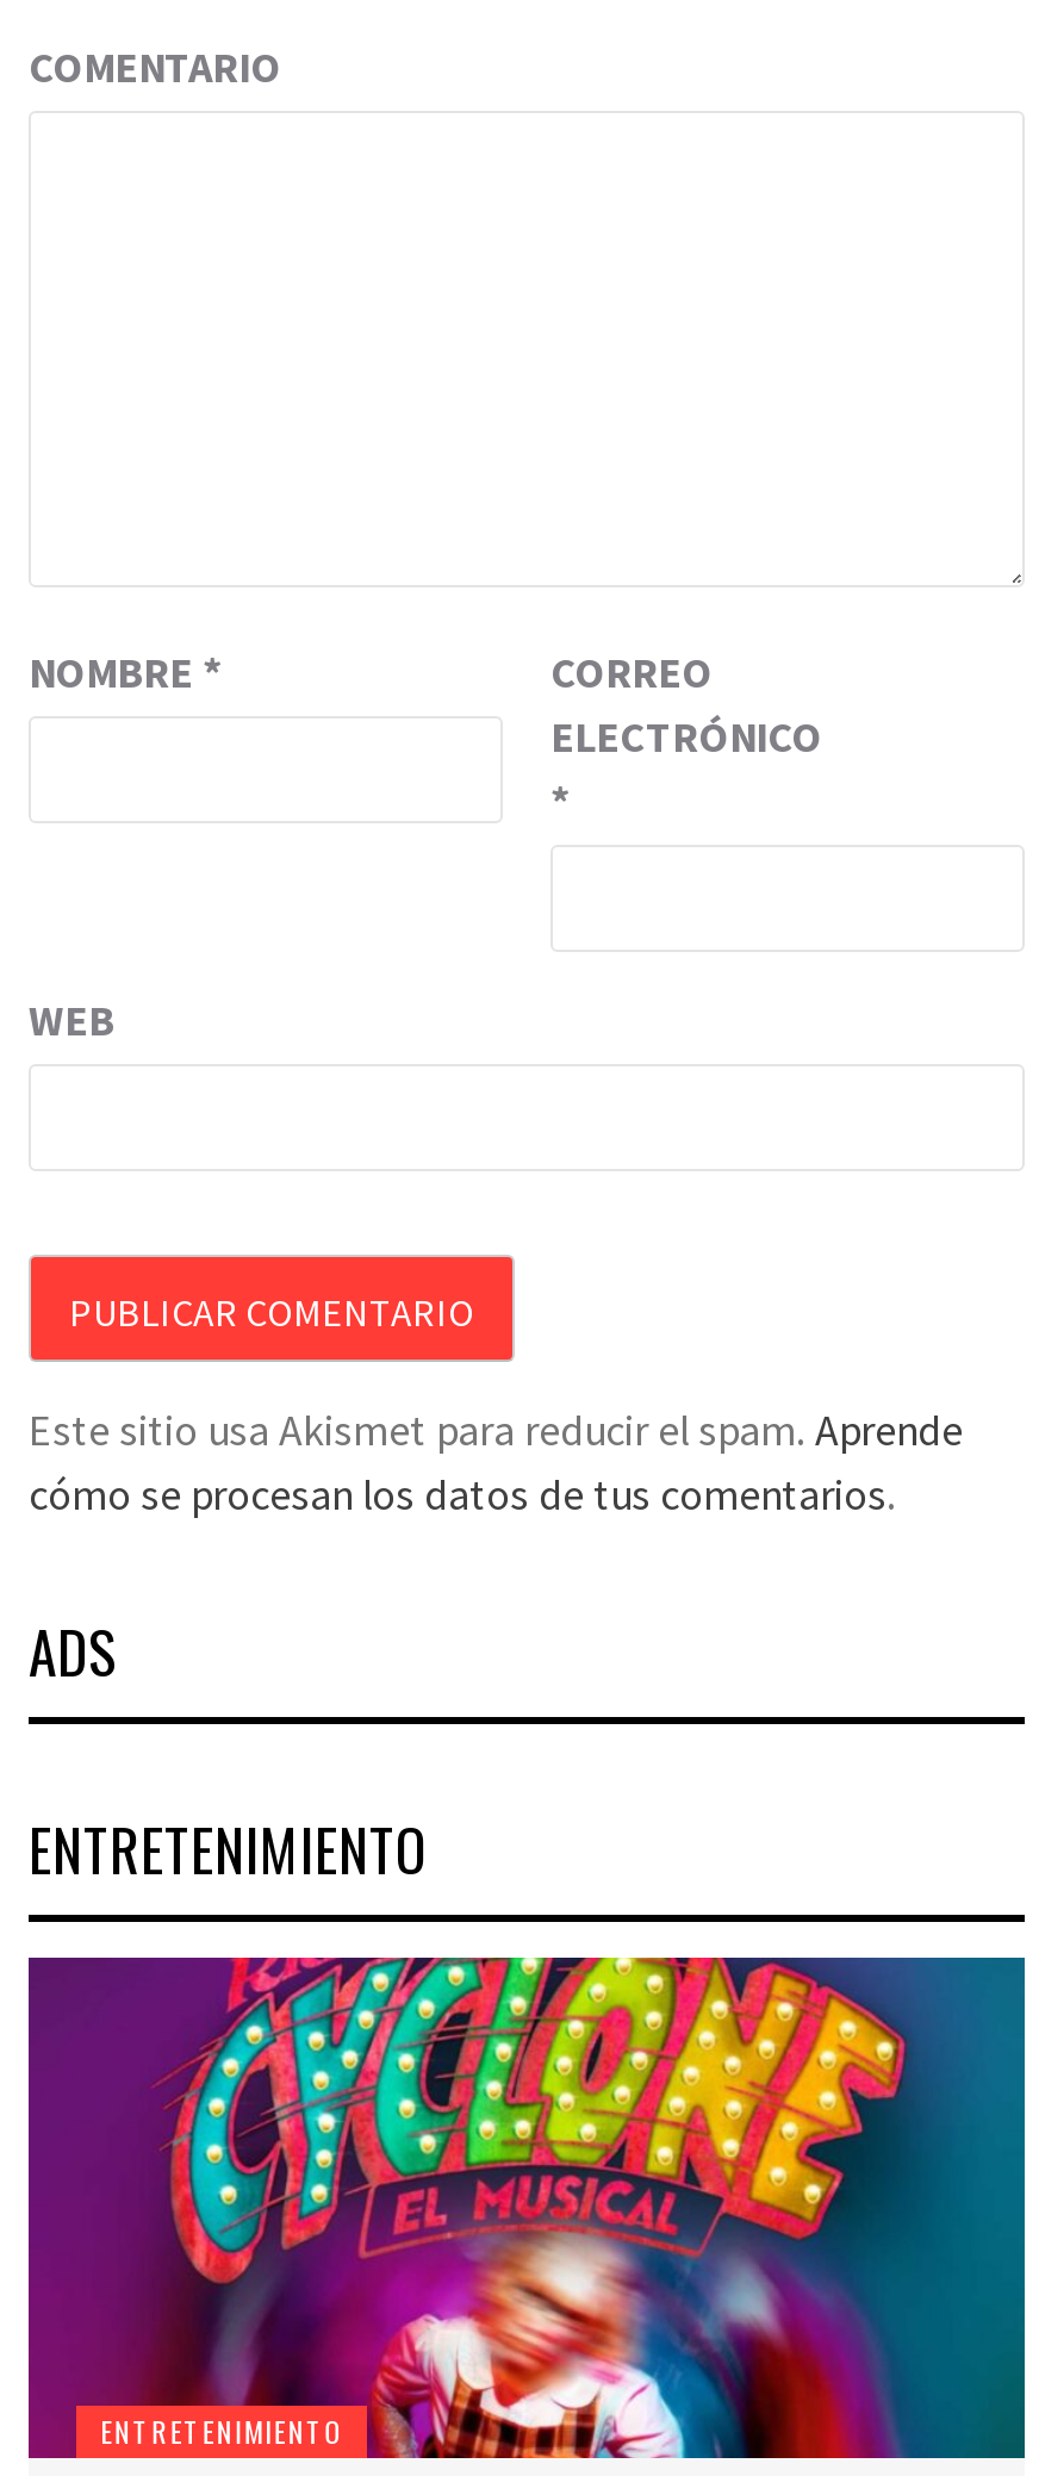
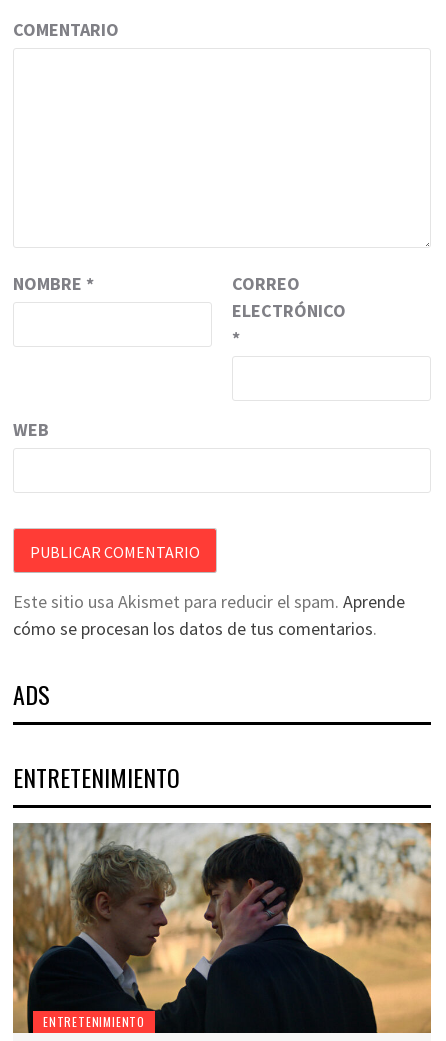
[26,1955,1027,2461] [image] -> [12,822,432,1034] [image]

